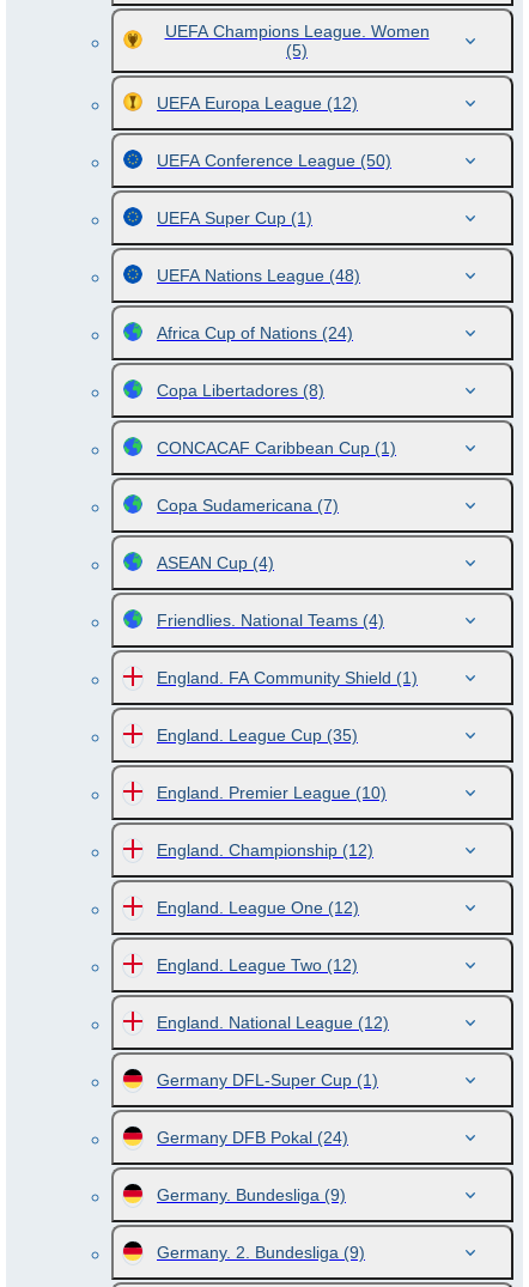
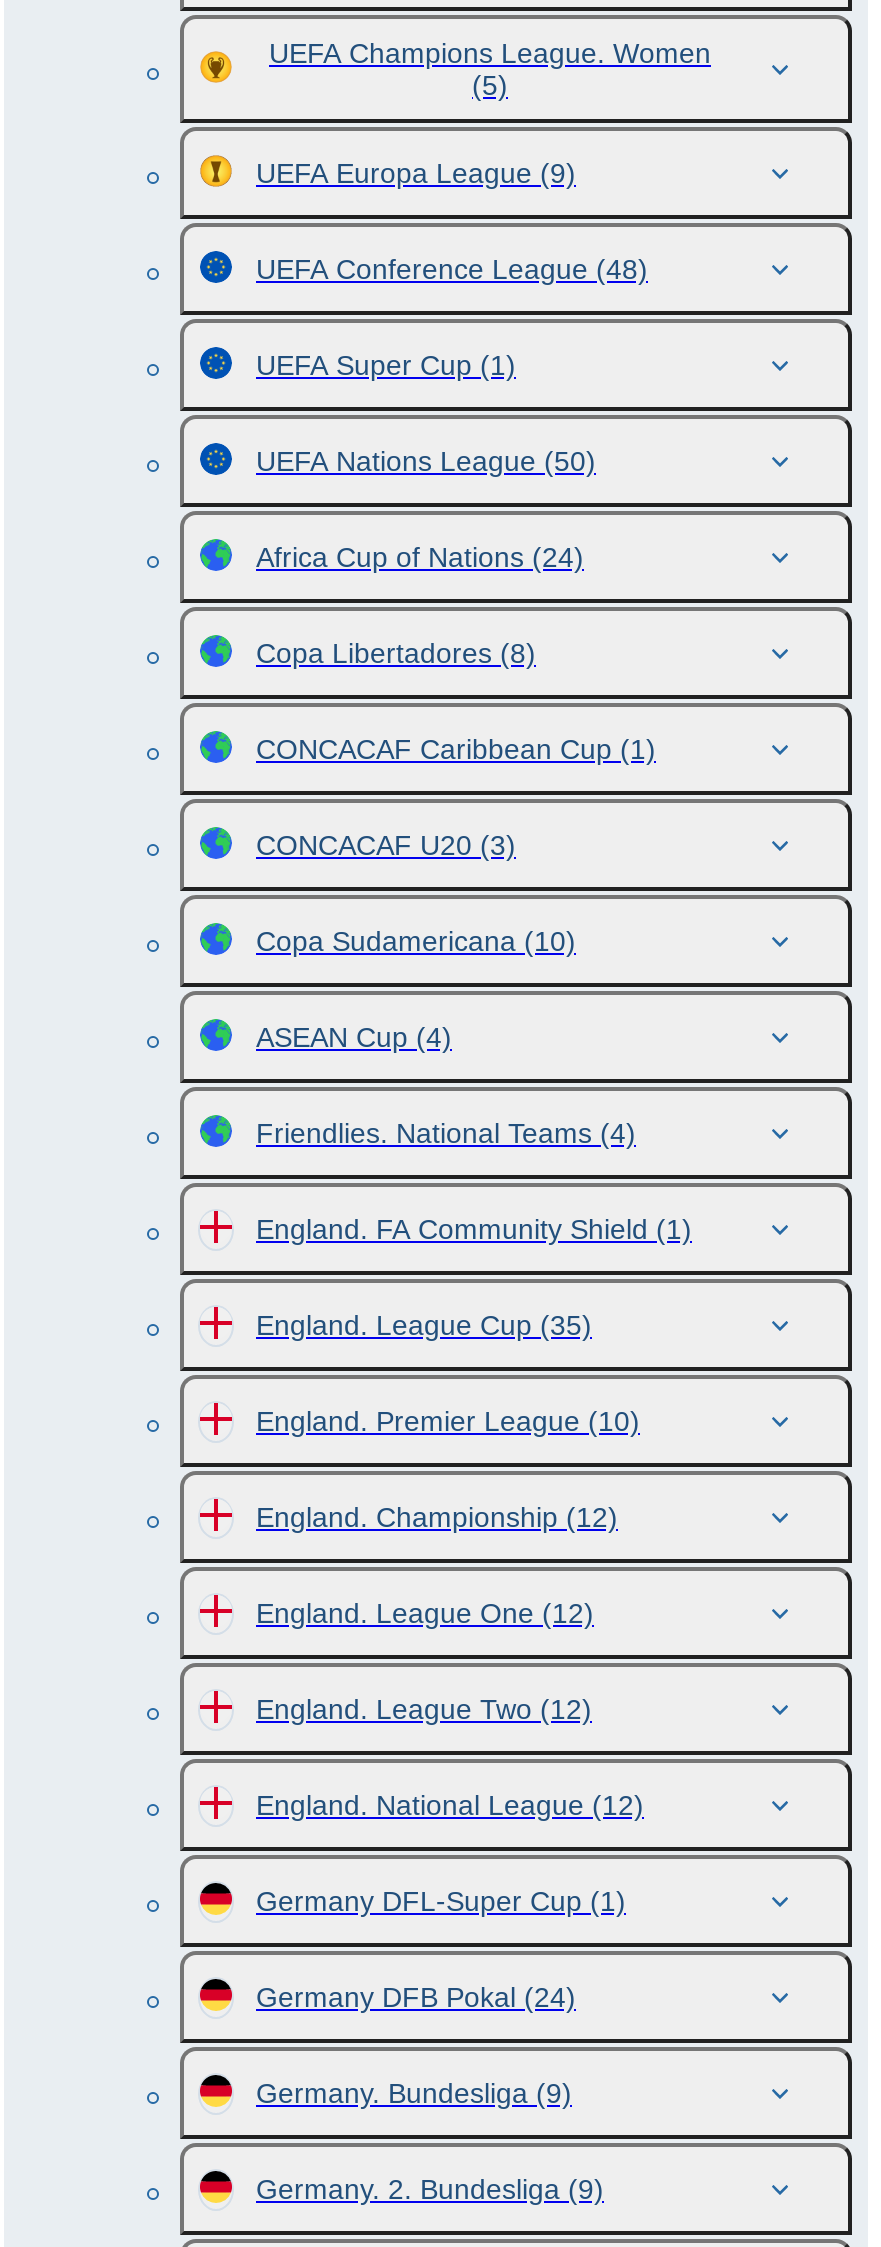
[157,93,358,113] UEFA Europa League (12) -> [256,157,576,189] UEFA Europa League (9)
[157,151,391,170] UEFA Conference League (50) -> [256,253,648,285] UEFA Conference League (48)
[157,266,360,285] UEFA Nations League (48) -> [256,445,596,477] UEFA Nations League (50)
[157,496,339,515] Copa Sudamericana (7) -> [256,829,576,957] CONCACAF U20 (3) | Copa Sudamericana (10)

